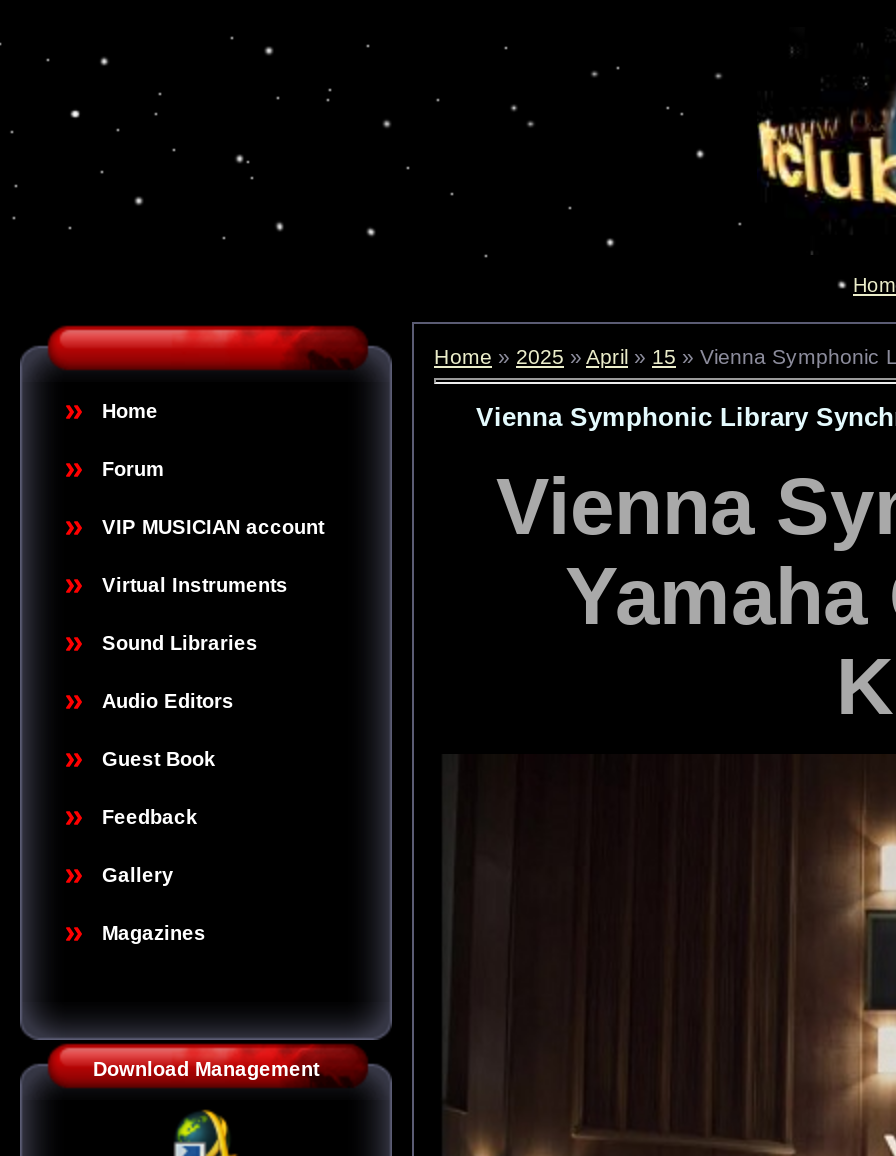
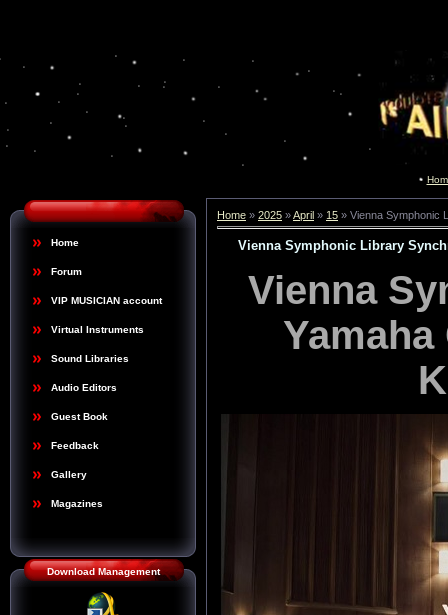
[756,116,890,206] [image] -> [379,92,445,139] [image]

